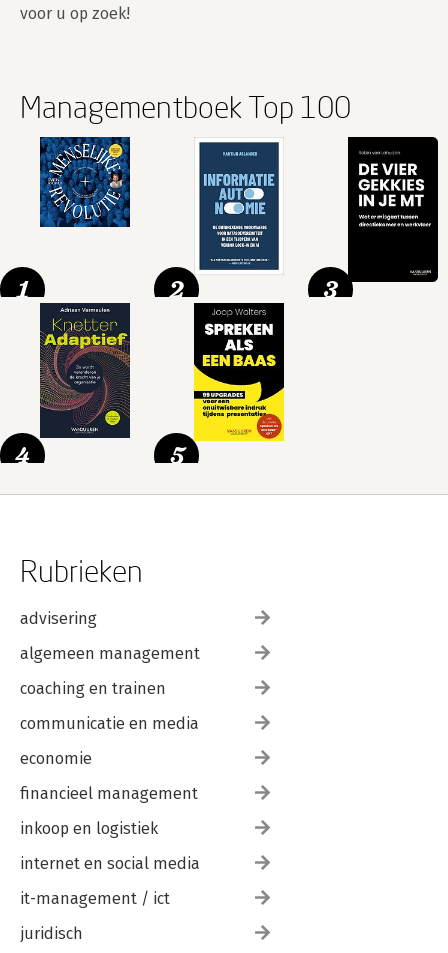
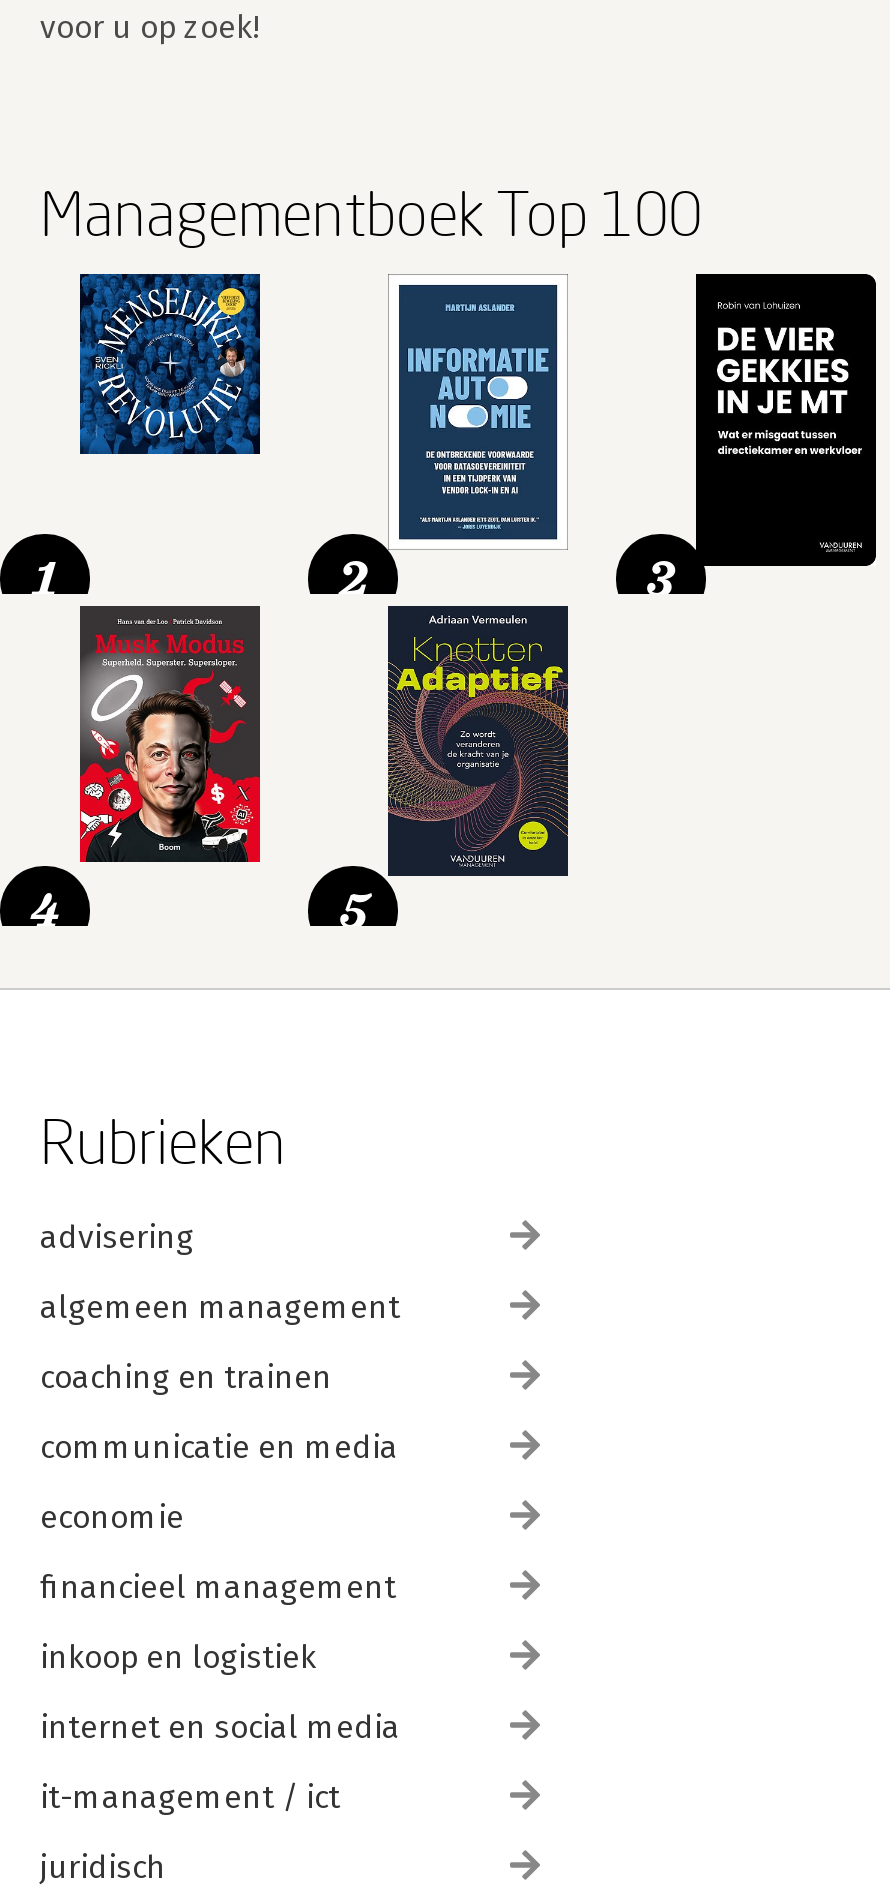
[39,305,131,439] [image] -> [78,608,262,876] [image]
[193,303,285,442] [image] -> [386,606,570,882] [image]

